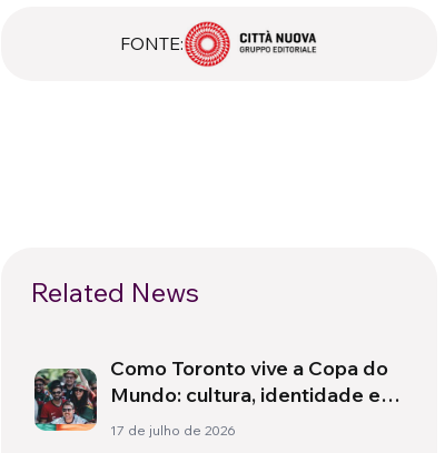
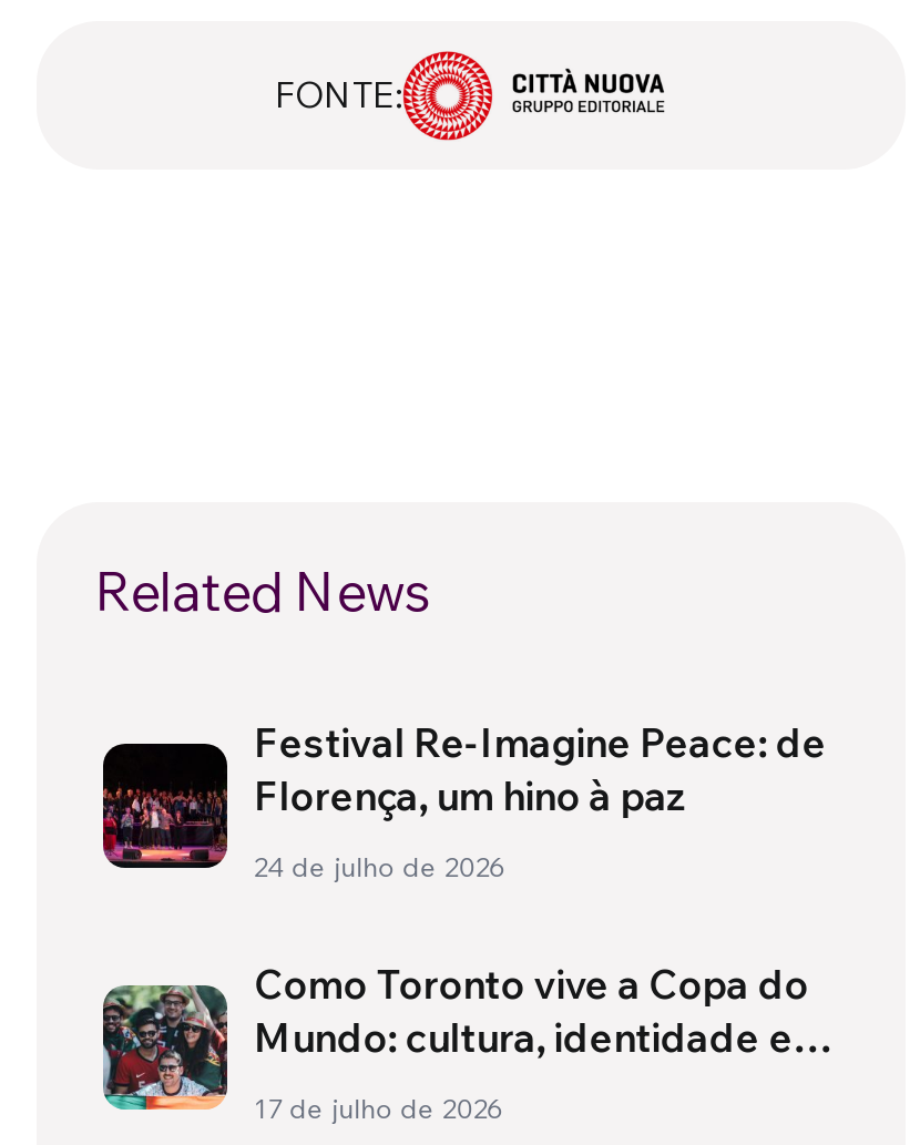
none -> [101,717,826,883] [image] | Festival Re-Imagine Peace: de | Florença, um hino à paz | 24 de julho de 2026

